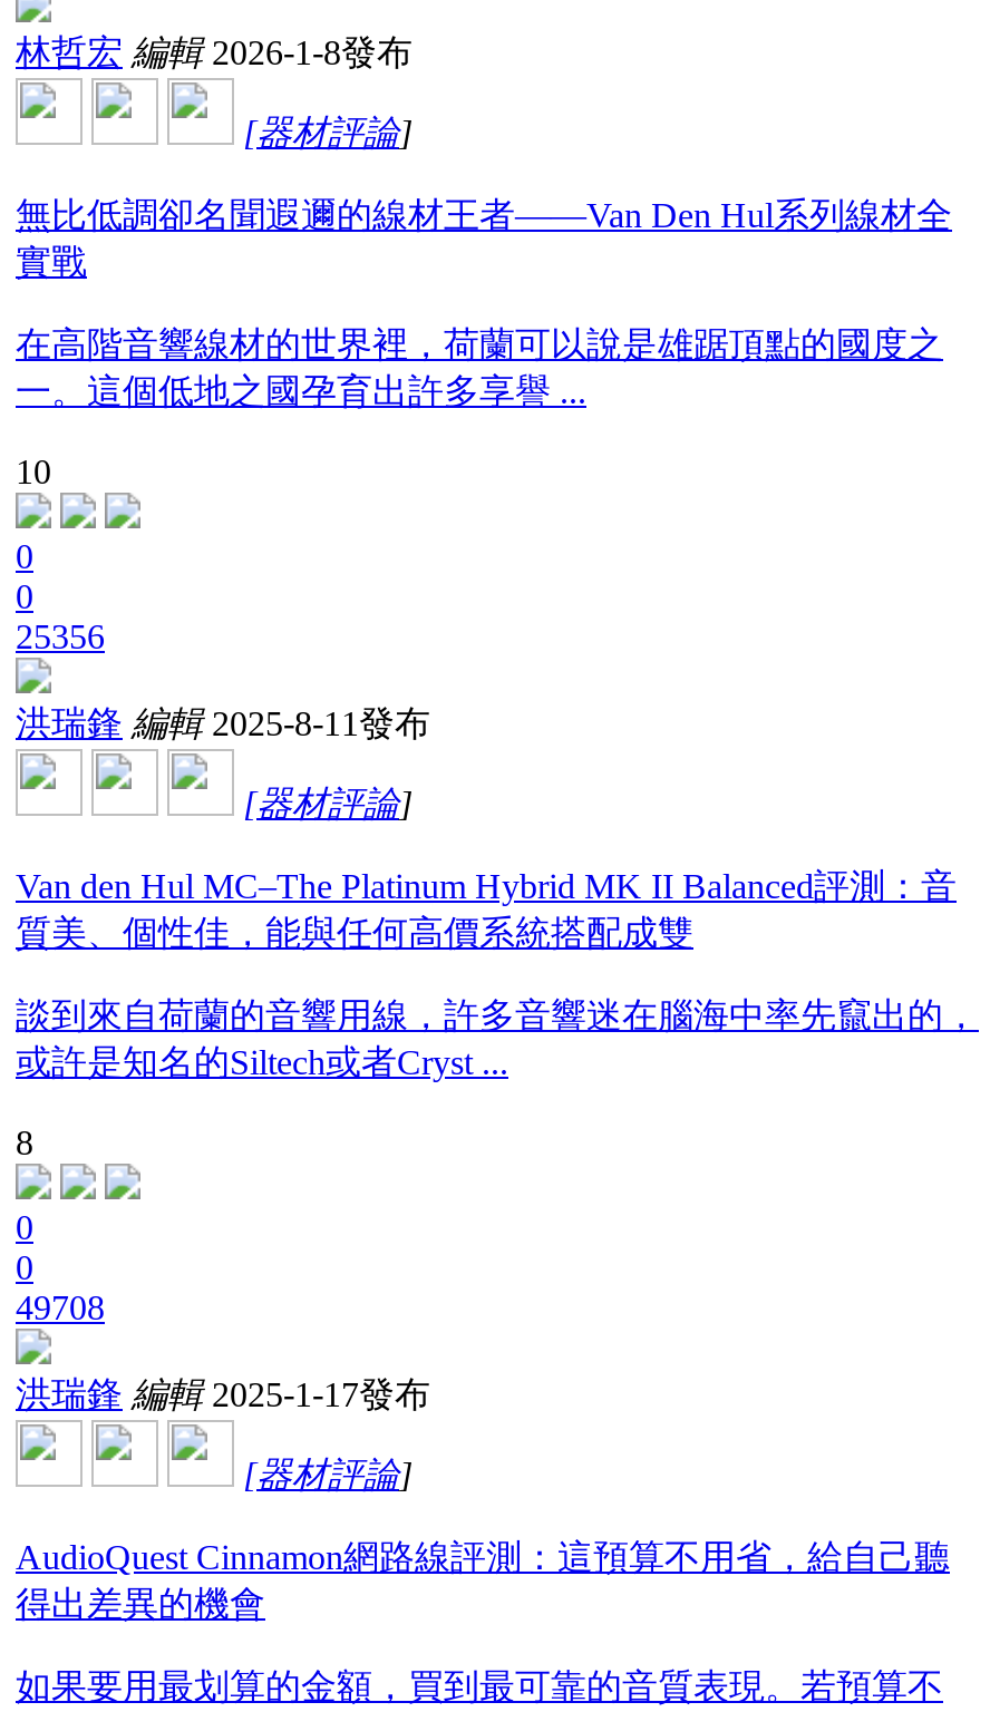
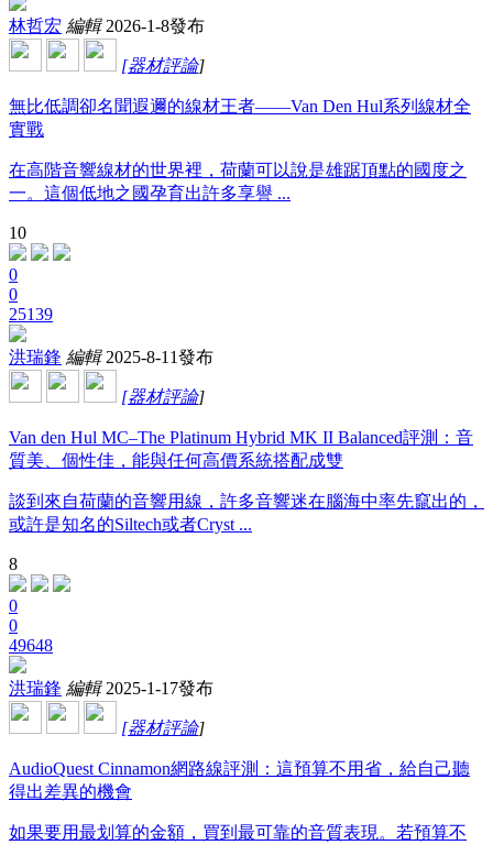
[16,617,105,655] 25356 -> [9,305,53,323] 25139
[16,1288,105,1326] 49708 -> [9,636,53,655] 49648

